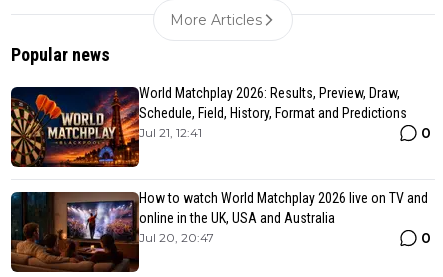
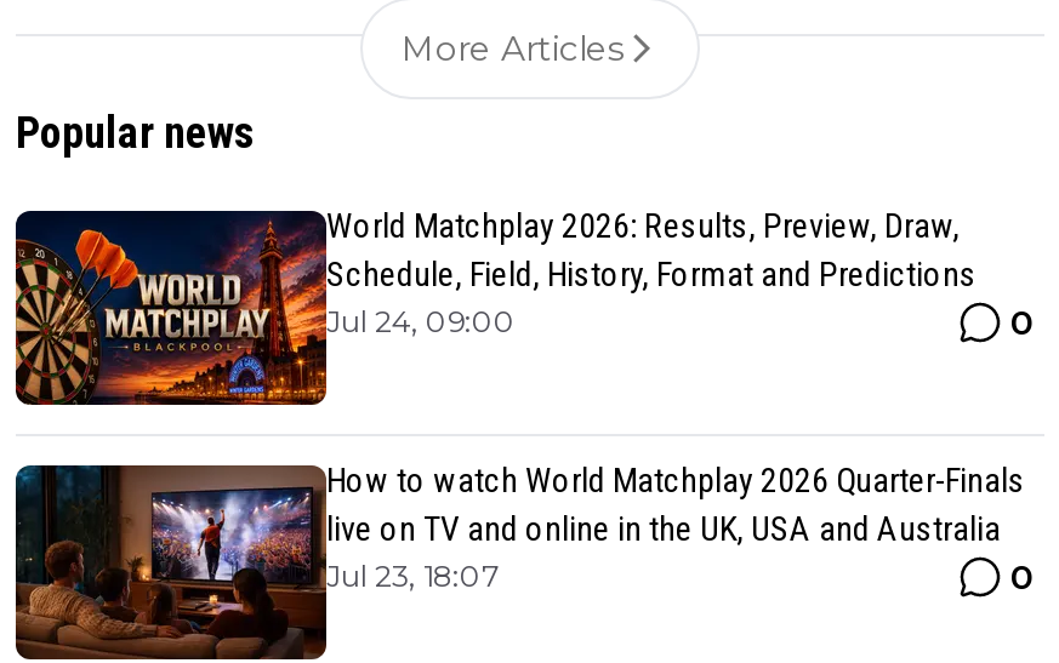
[139,125,202,140] Jul 21, 12:41 -> [326,304,516,340] Jul 24, 09:00
[139,190,428,245] How to watch World Matchplay 2026 live on TV and | online in the UK, USA and Australia | Jul 20, 20:47 -> [326,461,1025,594] How to watch World Matchplay 2026 Quarter-Finals | live on TV and online in the UK, USA and Australia | Jul 23, 18:07

